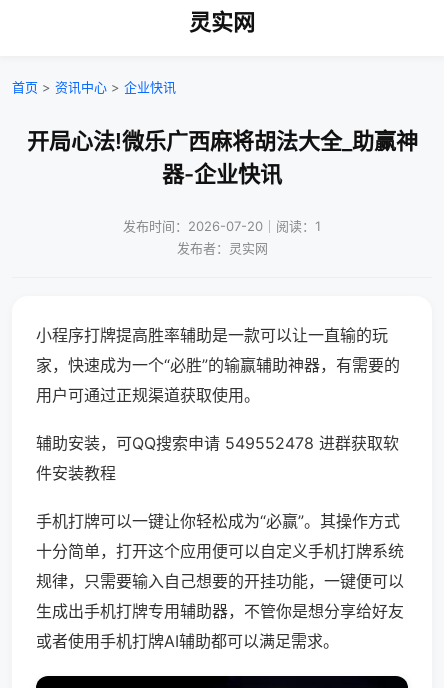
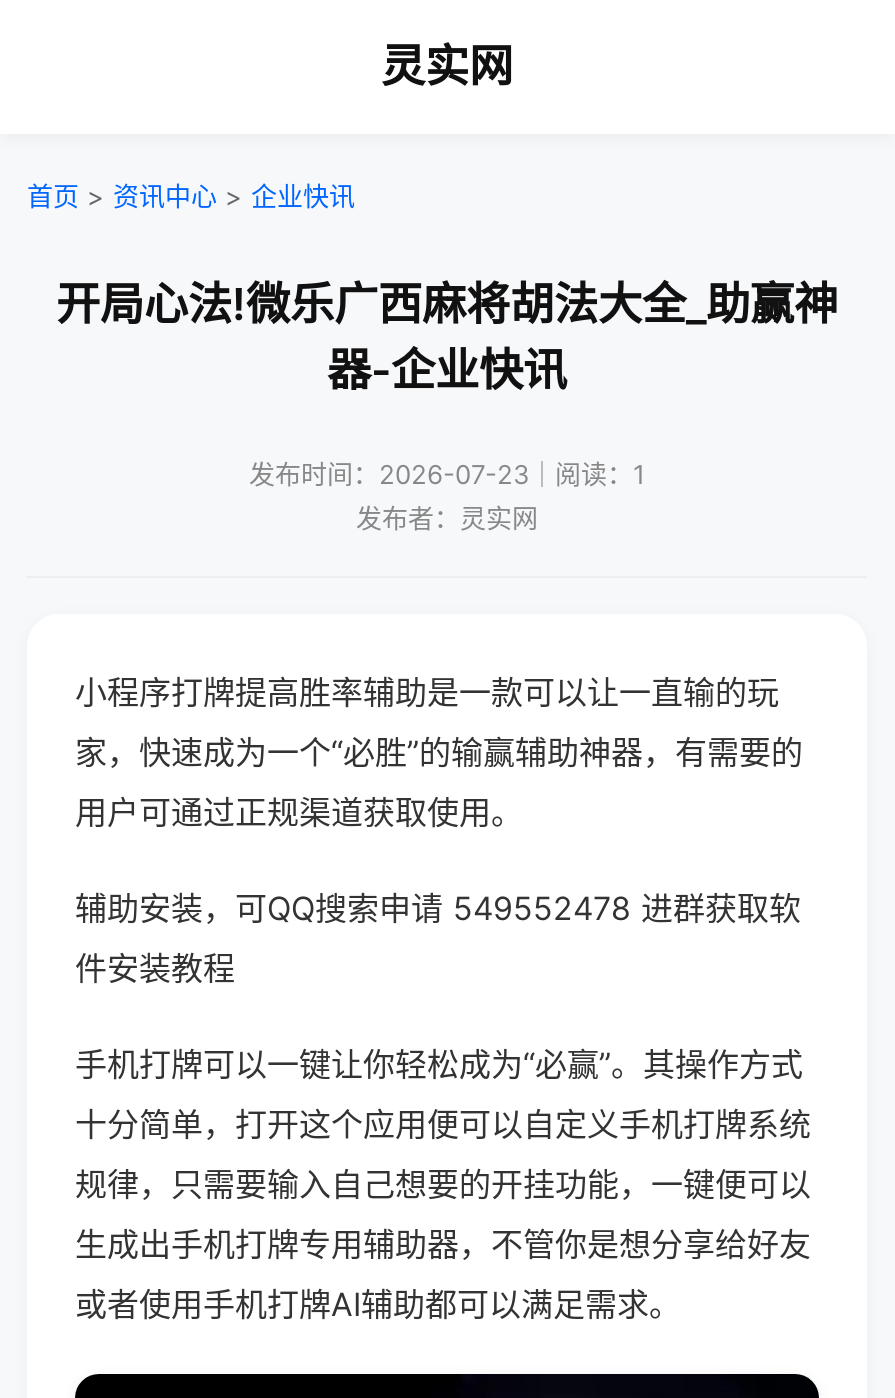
[123,218,321,234] 发布时间：2026-07-20｜阅读：1 -> [249,458,645,490] 发布时间：2026-07-23｜阅读：1

